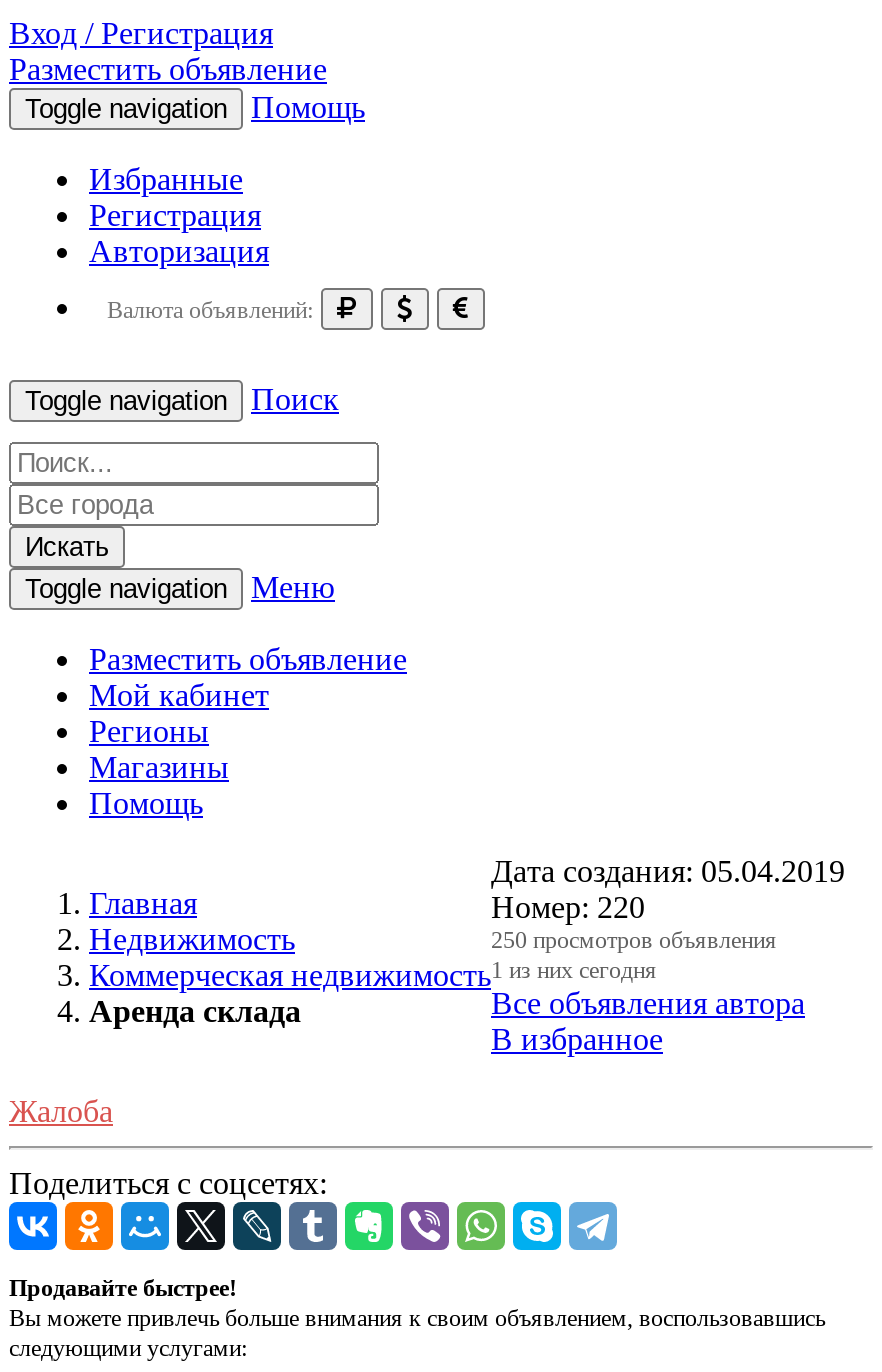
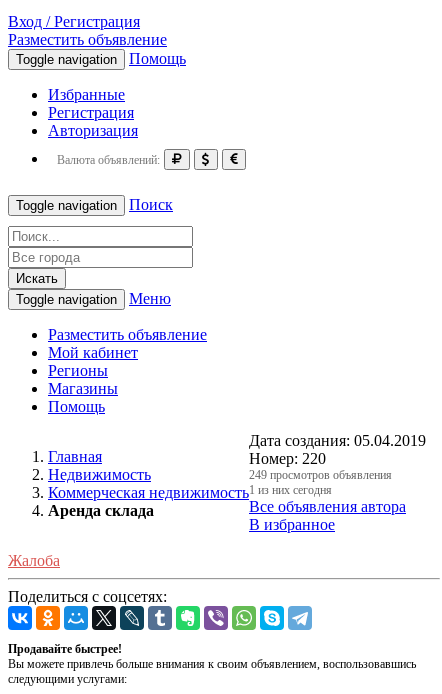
[491,926,777,954] 250 просмотров объявления -> [249,468,392,482] 249 просмотров объявления

